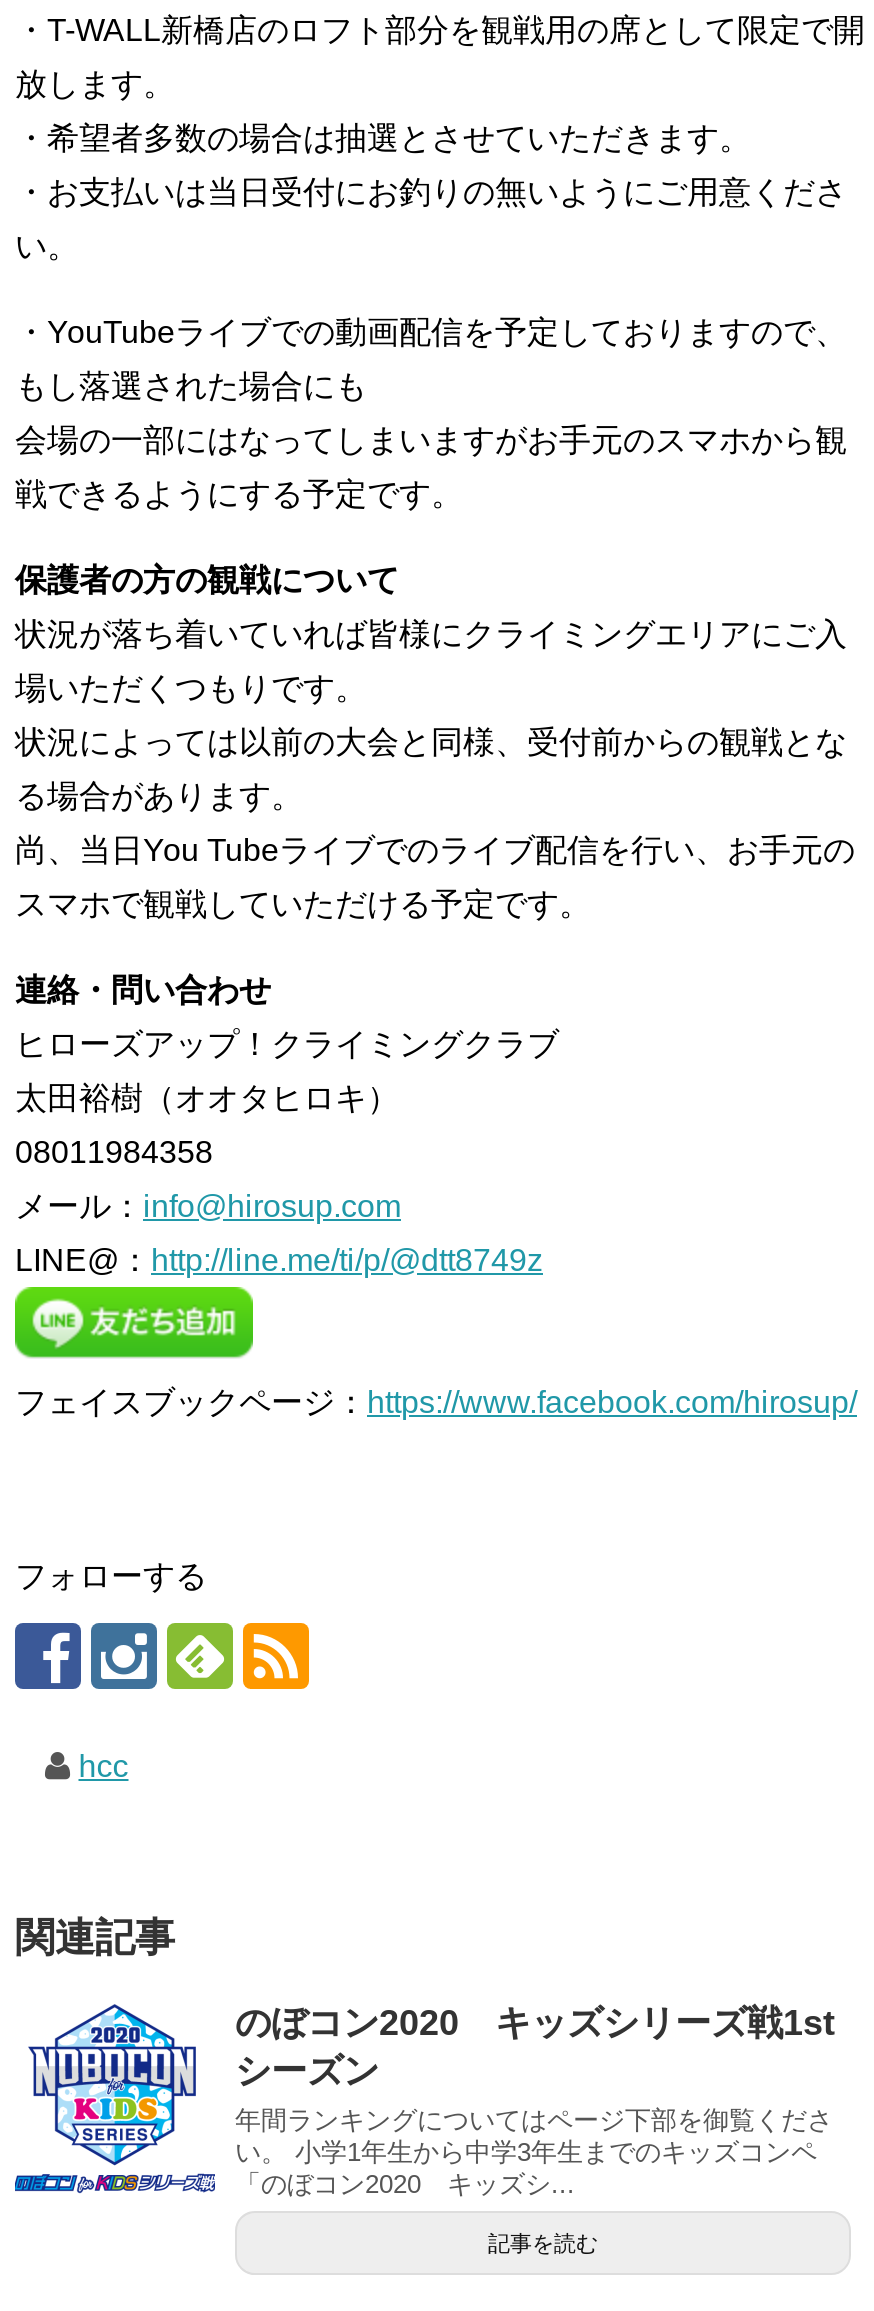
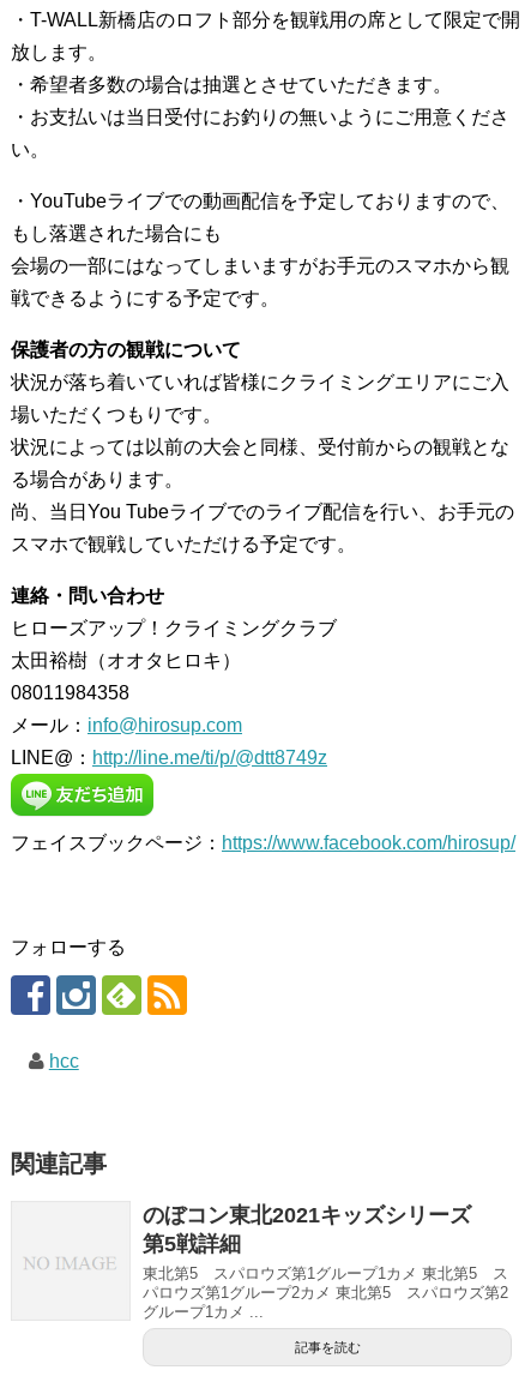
[13,2003,207,2195] [image] -> none
[235,2003,835,2199] のぼコン2020 キッズシリーズ戦1st | シーズン | 年間ランキングについてはページ下部を御覧くださ | い。 小学1年生から中学3年生までのキッズコンペ | 「のぼコン2020 キッズシ... -> [143,1203,508,1321] のぼコン東北2021キッズシリーズ | 第5戦詳細 | 東北第5 スパロウズ第1グループ1カメ 東北第5 ス | パロウズ第1グループ2カメ 東北第5 スパロウズ第2 | グループ1カメ ...

